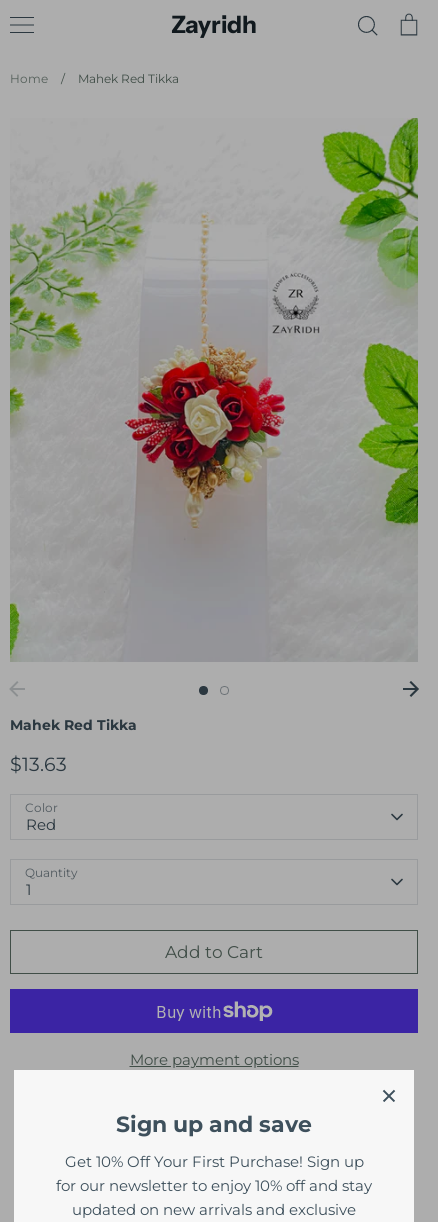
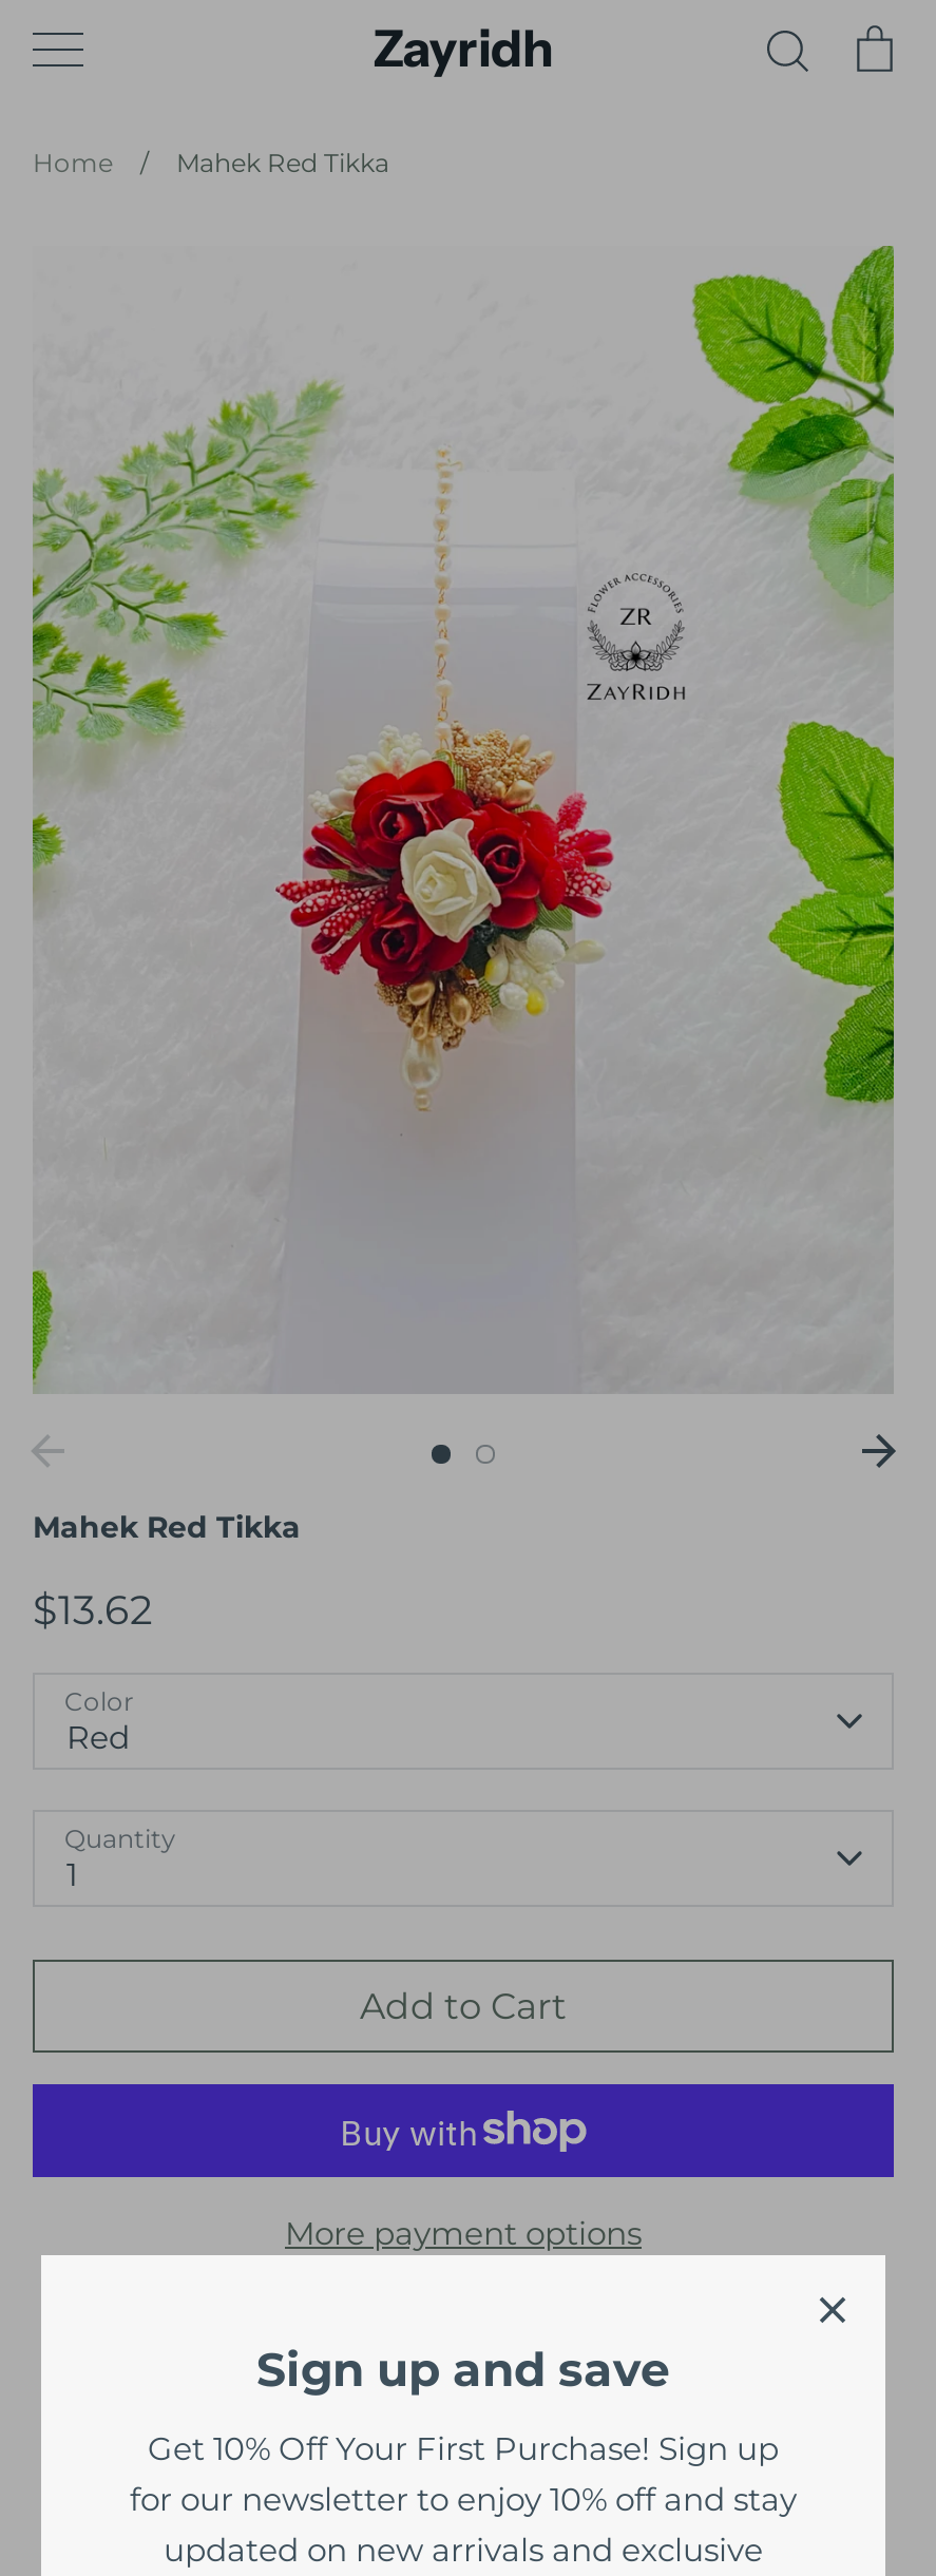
[10,753,67,776] $13.63 -> [33,1585,153,1634] $13.62

